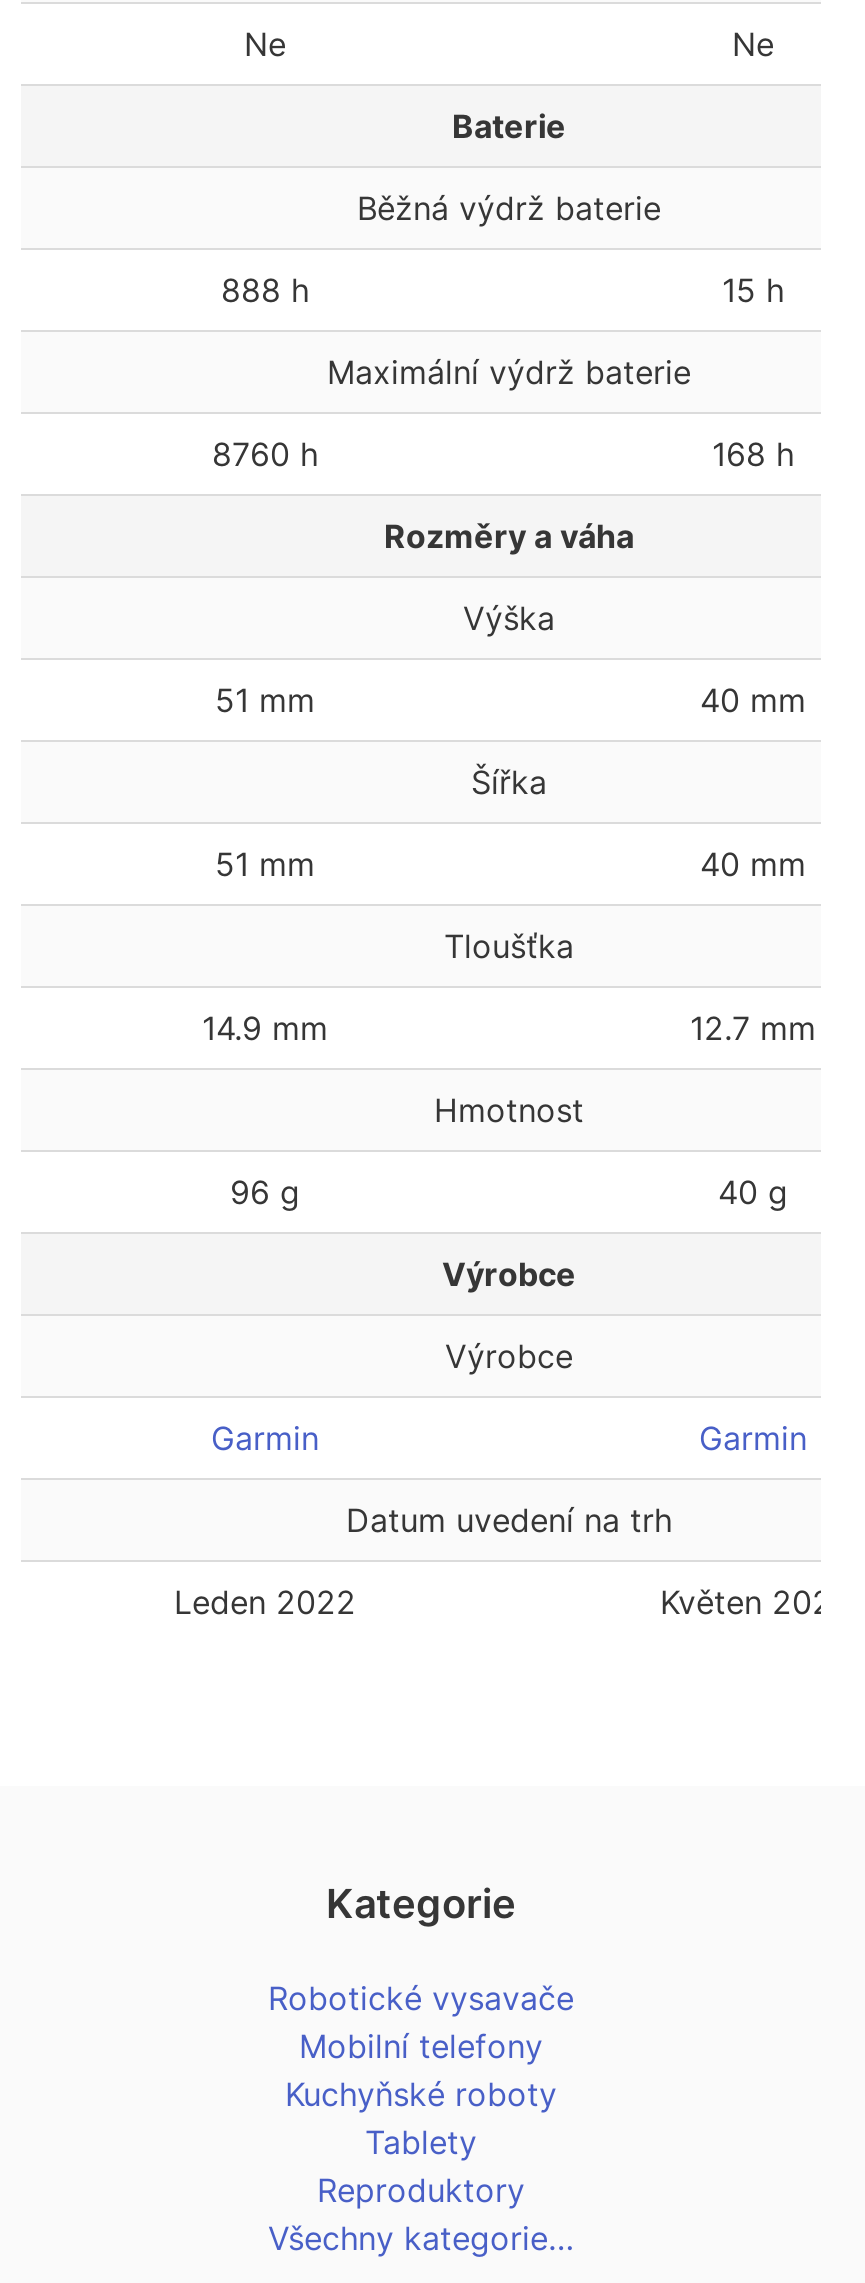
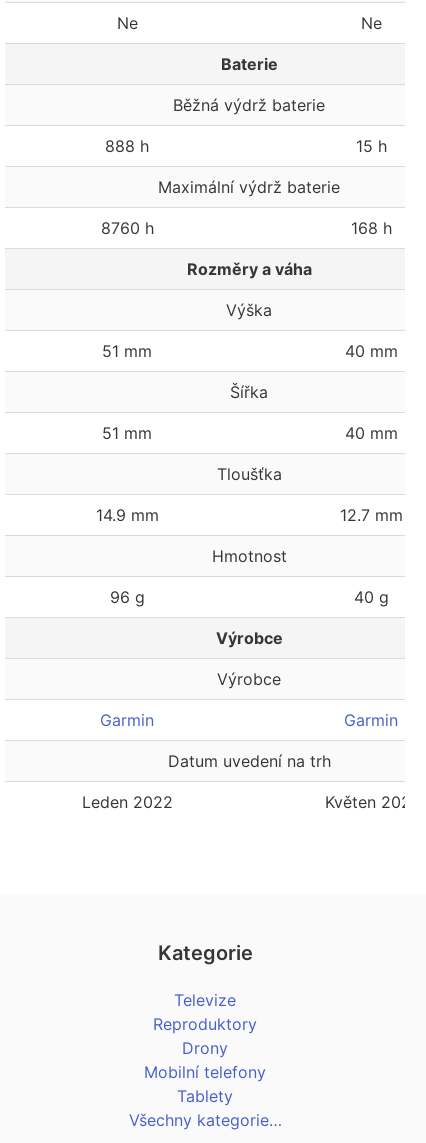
[268,1978,574,2114] Robotické vysavače | Kuchyňské roboty -> [174,990,236,1010] Televize
moved [299,2026,543,2162] -> [144,1062,266,1106]: Mobilní telefony | Tablety
moved [317,2170,525,2210] -> [153,1014,257,1034]: Reproduktory
none -> [182,1038,228,1058] Drony

